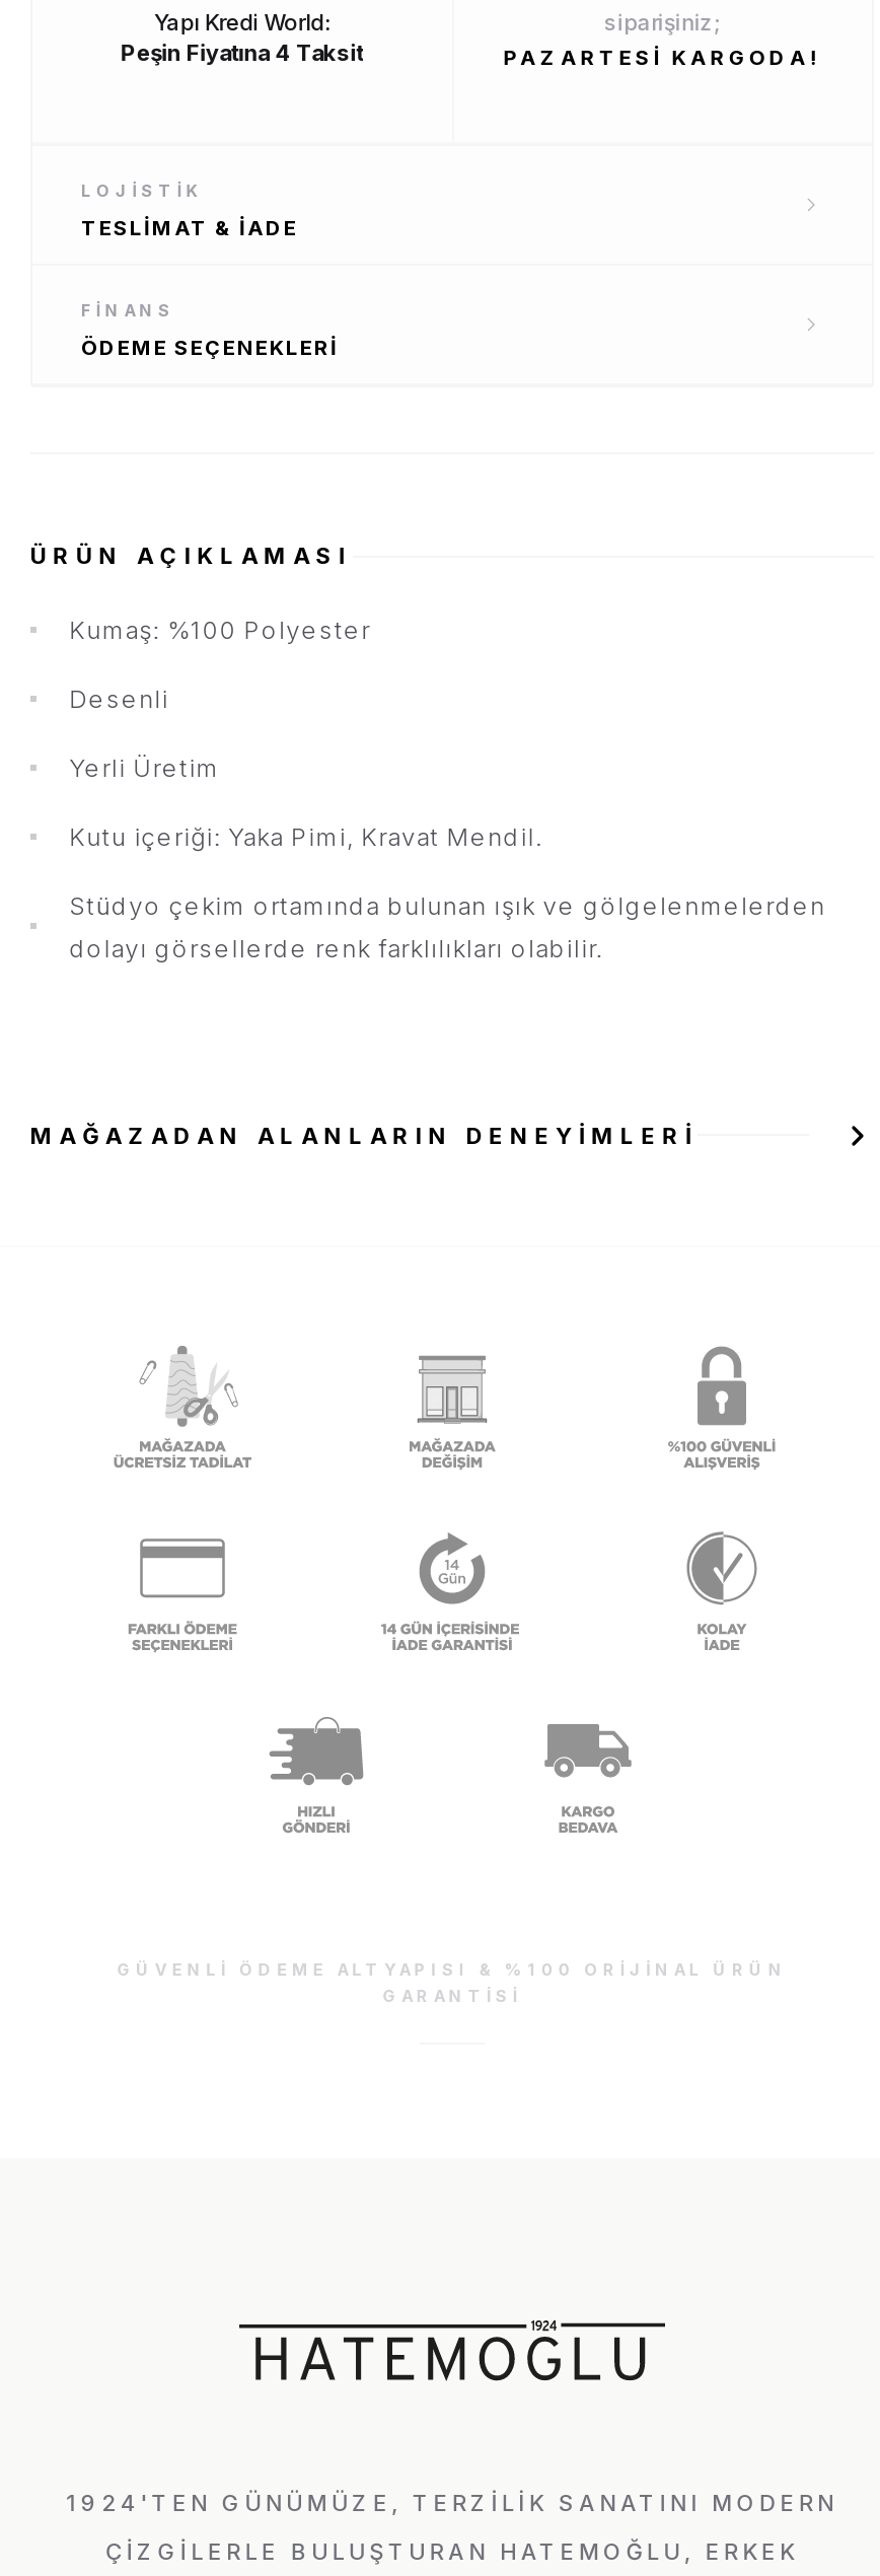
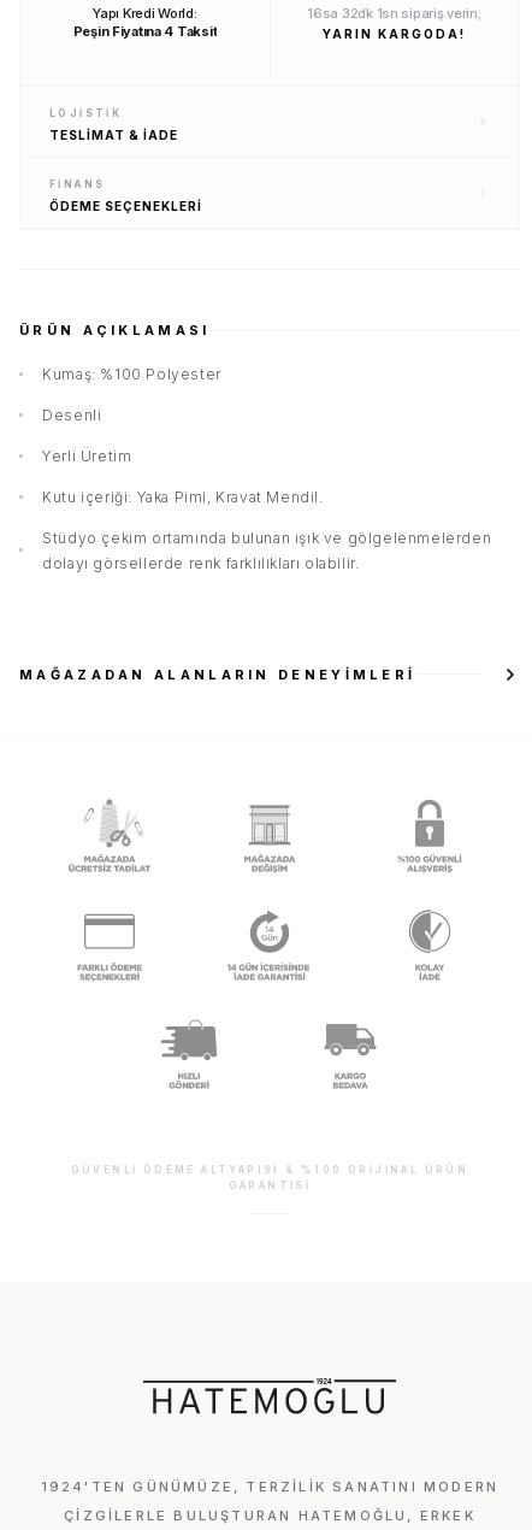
[504,9,820,70] siparişiniz; | PAZARTESI KARGODA! -> [307,5,481,41] 16sa 32dk 1sn sipariş verin; | YARIN KARGODA!

